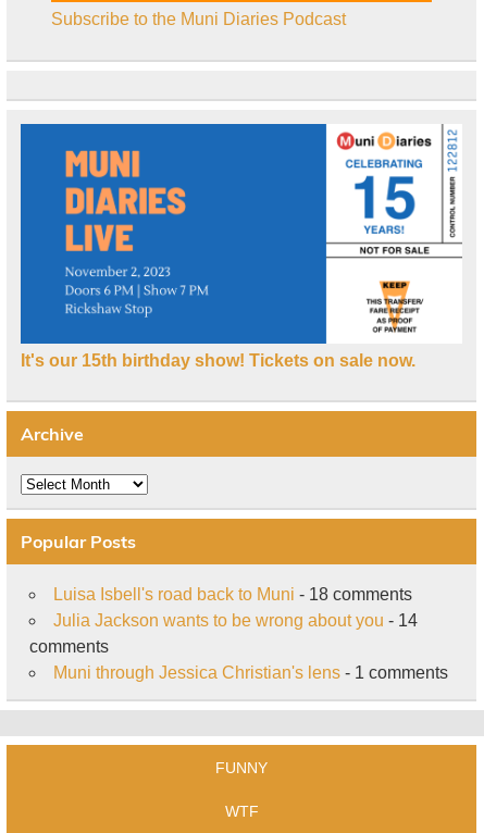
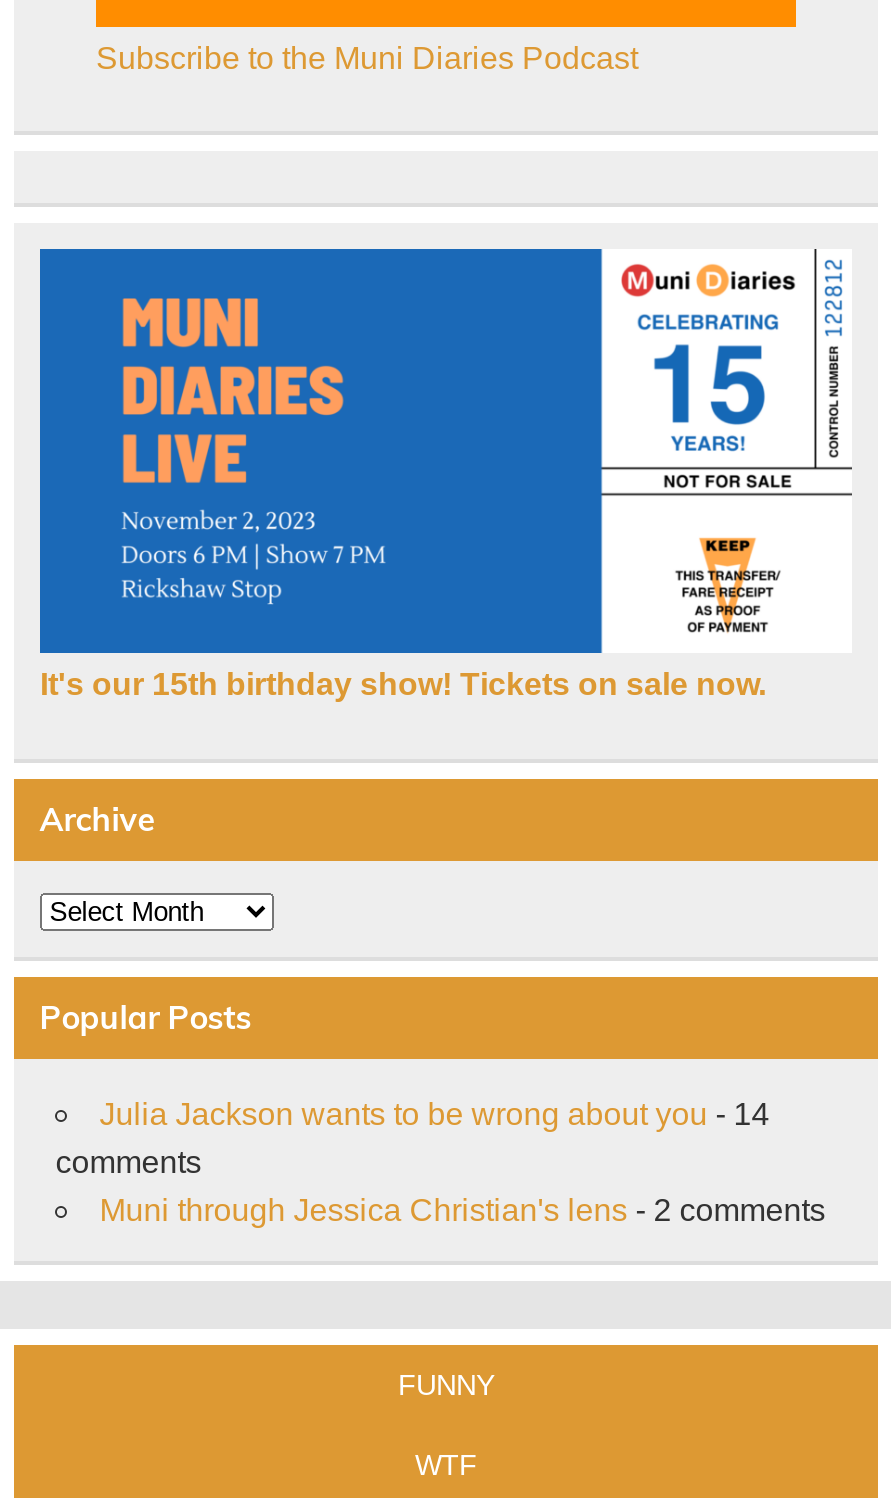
[53,585,412,603] Luisa Isbell's road back to Muni - 18 comments -> none
[53,663,448,681] Muni through Jessica Christian's lens - 1 comments -> [100,1192,826,1226] Muni through Jessica Christian's lens - 2 comments

